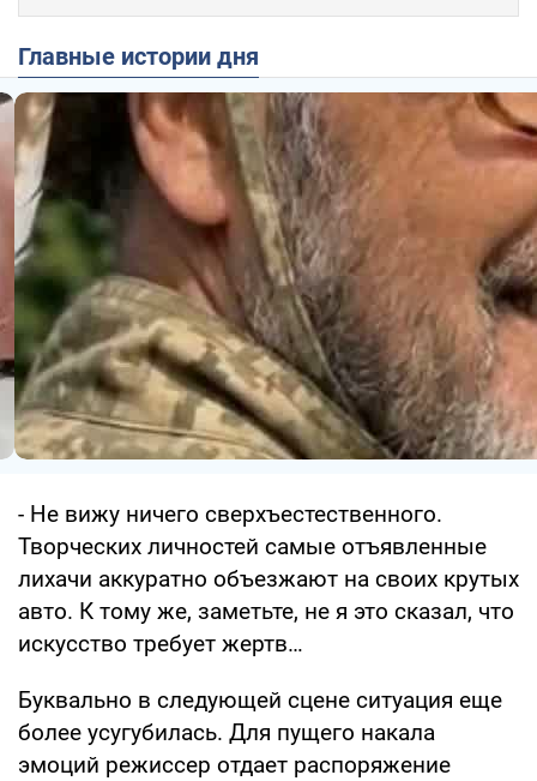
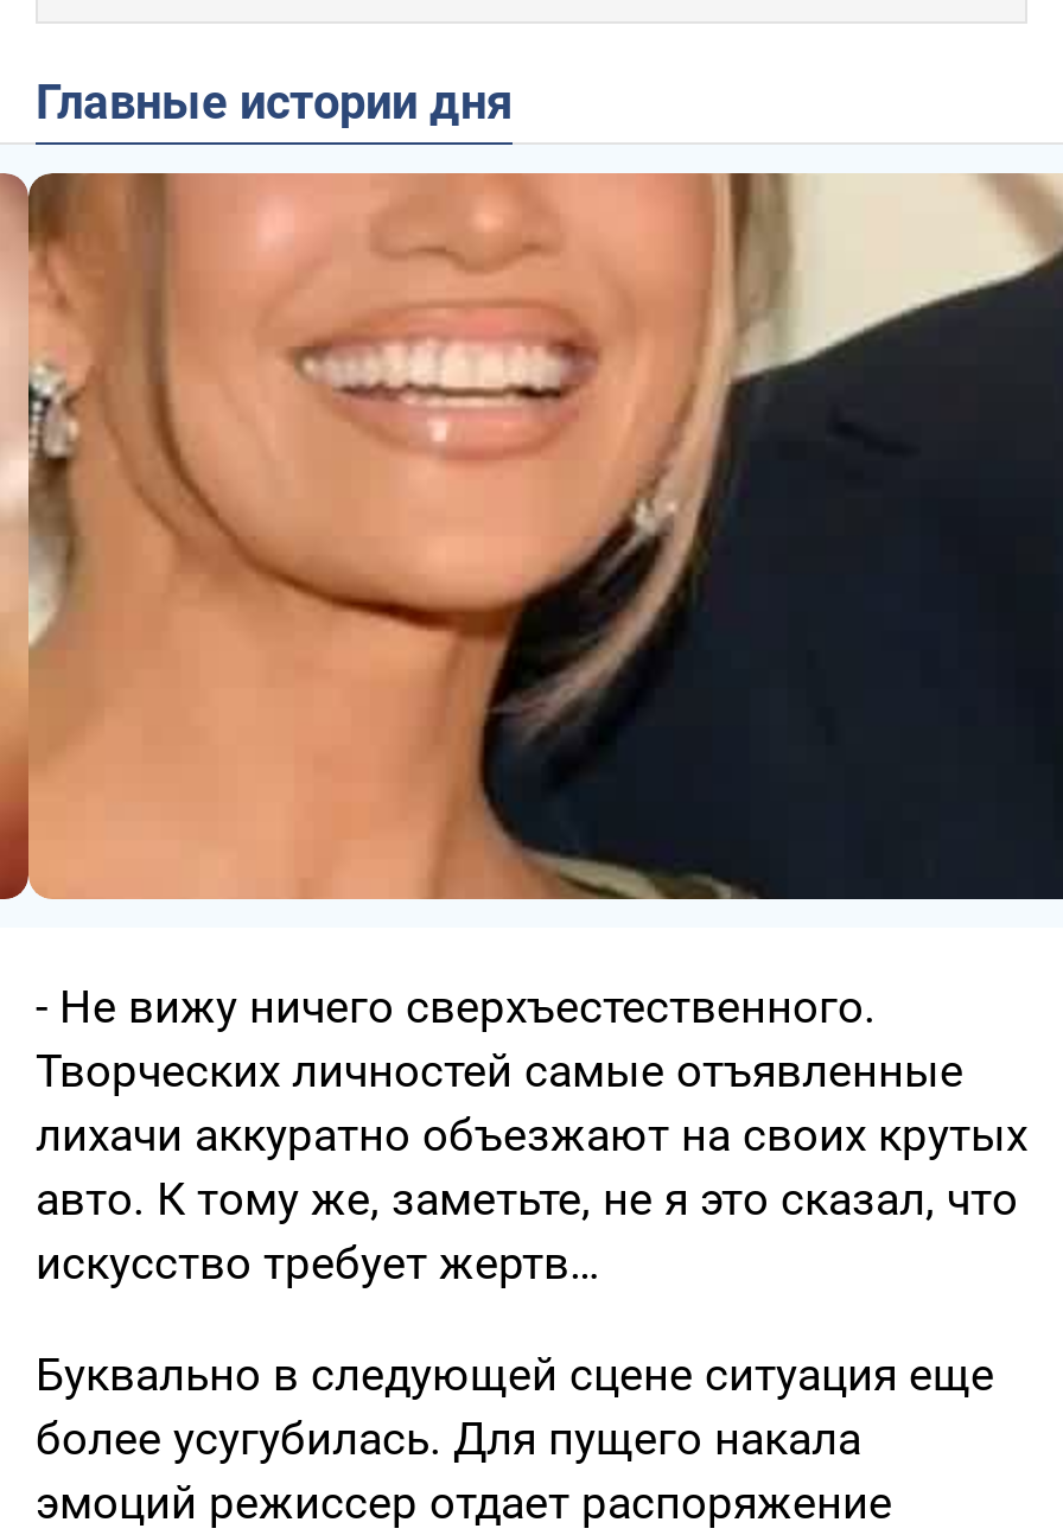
[4,91,533,461] [image] -> [7,171,1056,902] [image]

